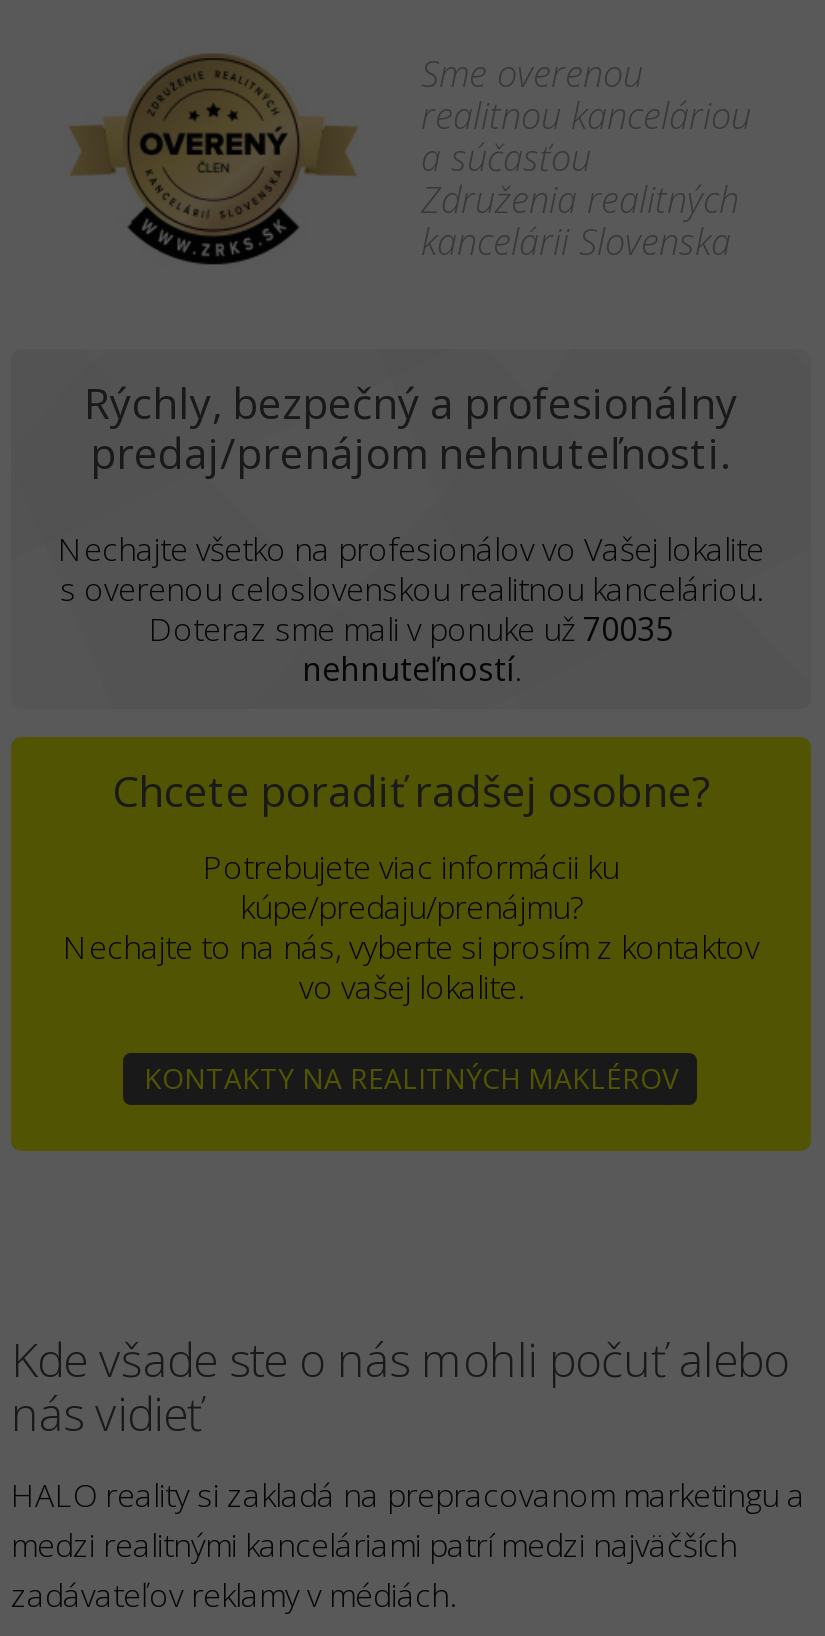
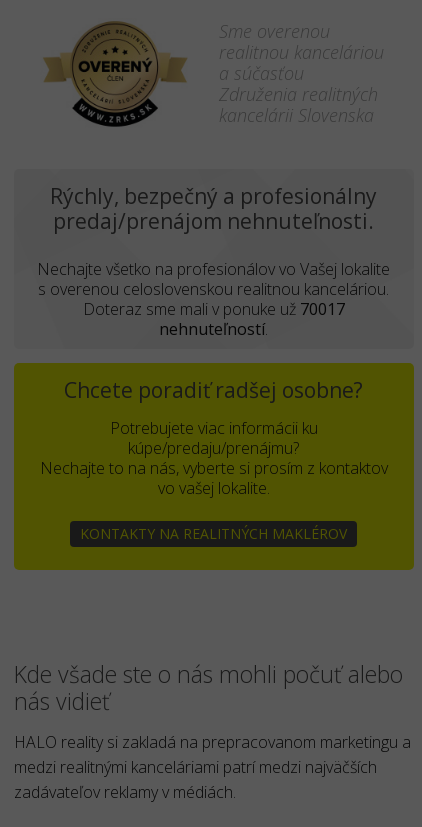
[149,607,673,651] Doteraz sme mali v ponuke už 70035 -> [83,298,345,320] Doteraz sme mali v ponuke už 70017

